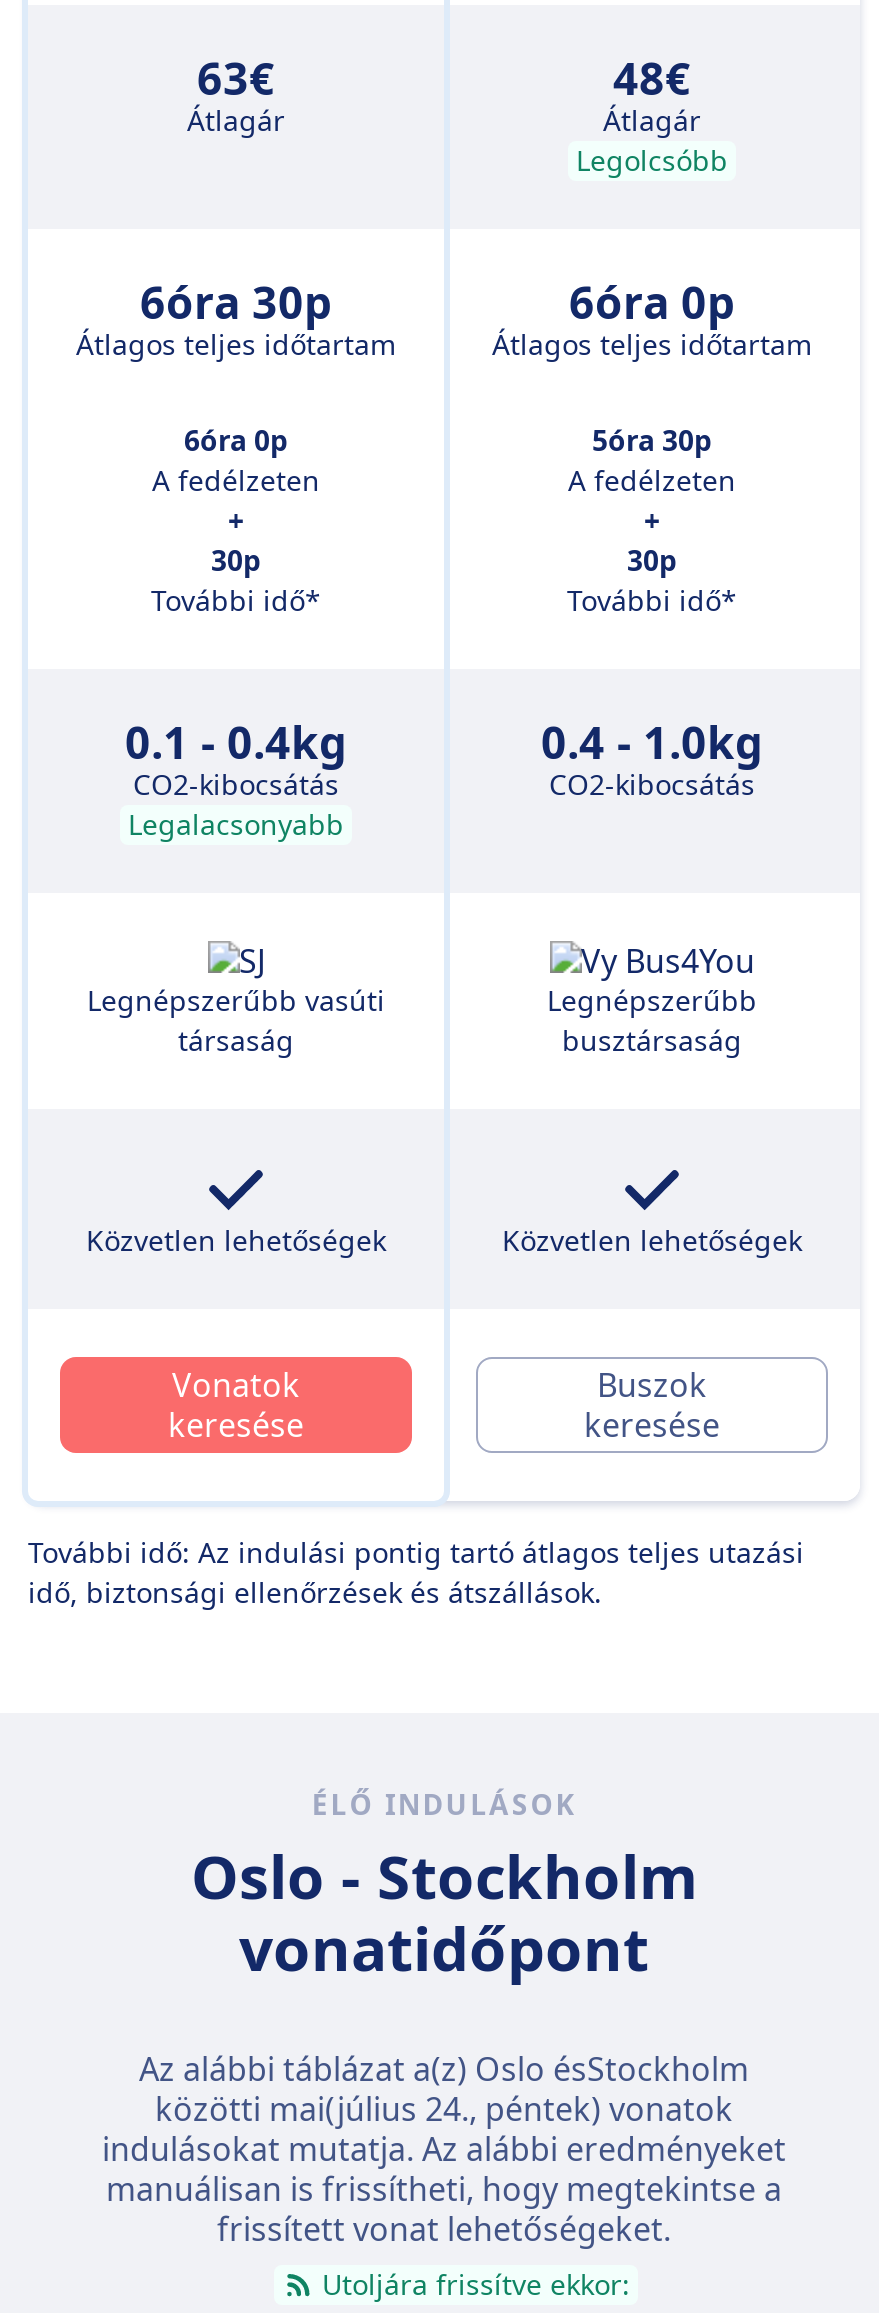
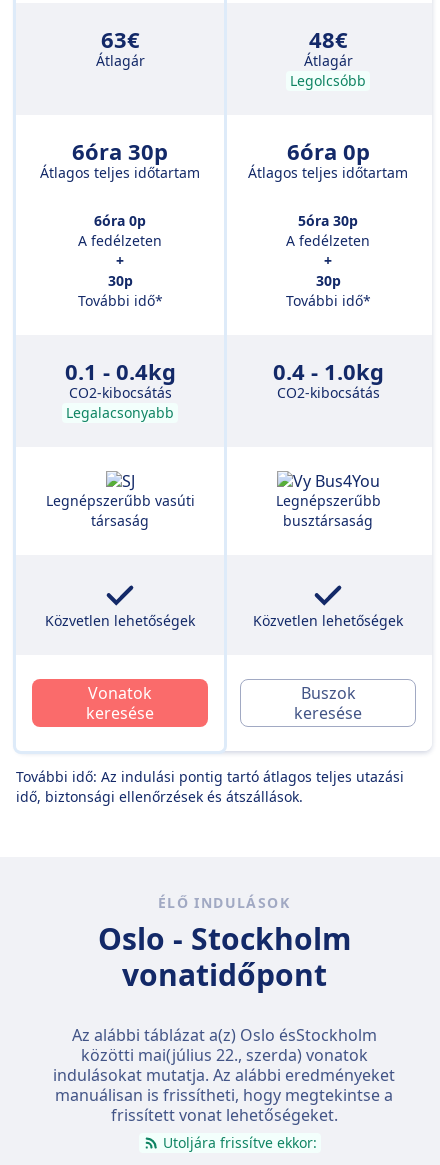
[155,2087,733,2131] közötti mai(július 24., péntek) vonatok -> [80,1044,367,1066] közötti mai(július 22., szerda) vonatok

